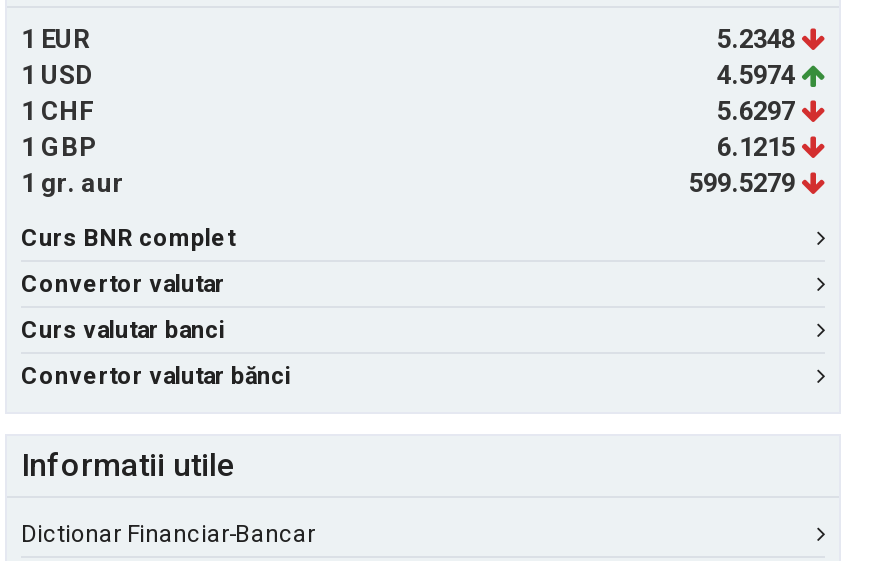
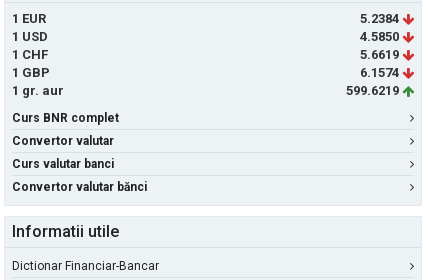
[717,24,795,54] 5.2348 -> [360,11,399,26] 5.2384
[717,60,795,90] 4.5974 -> [360,29,399,44] 4.5850
[717,96,795,126] 5.6297 -> [360,47,399,62] 5.6619
[717,132,795,162] 6.1215 -> [360,65,399,80] 6.1574
[689,168,795,198] 599.5279 -> [346,83,399,98] 599.6219

